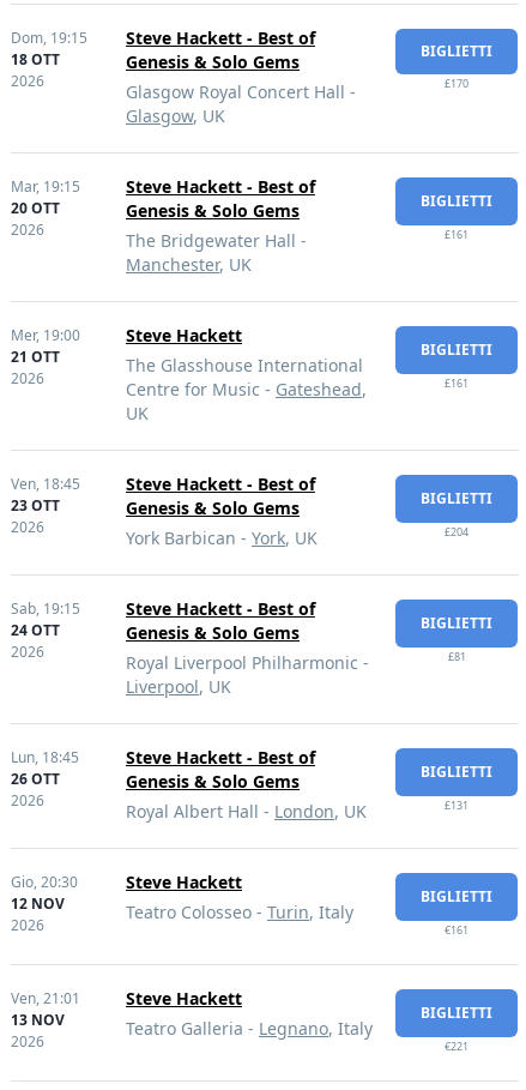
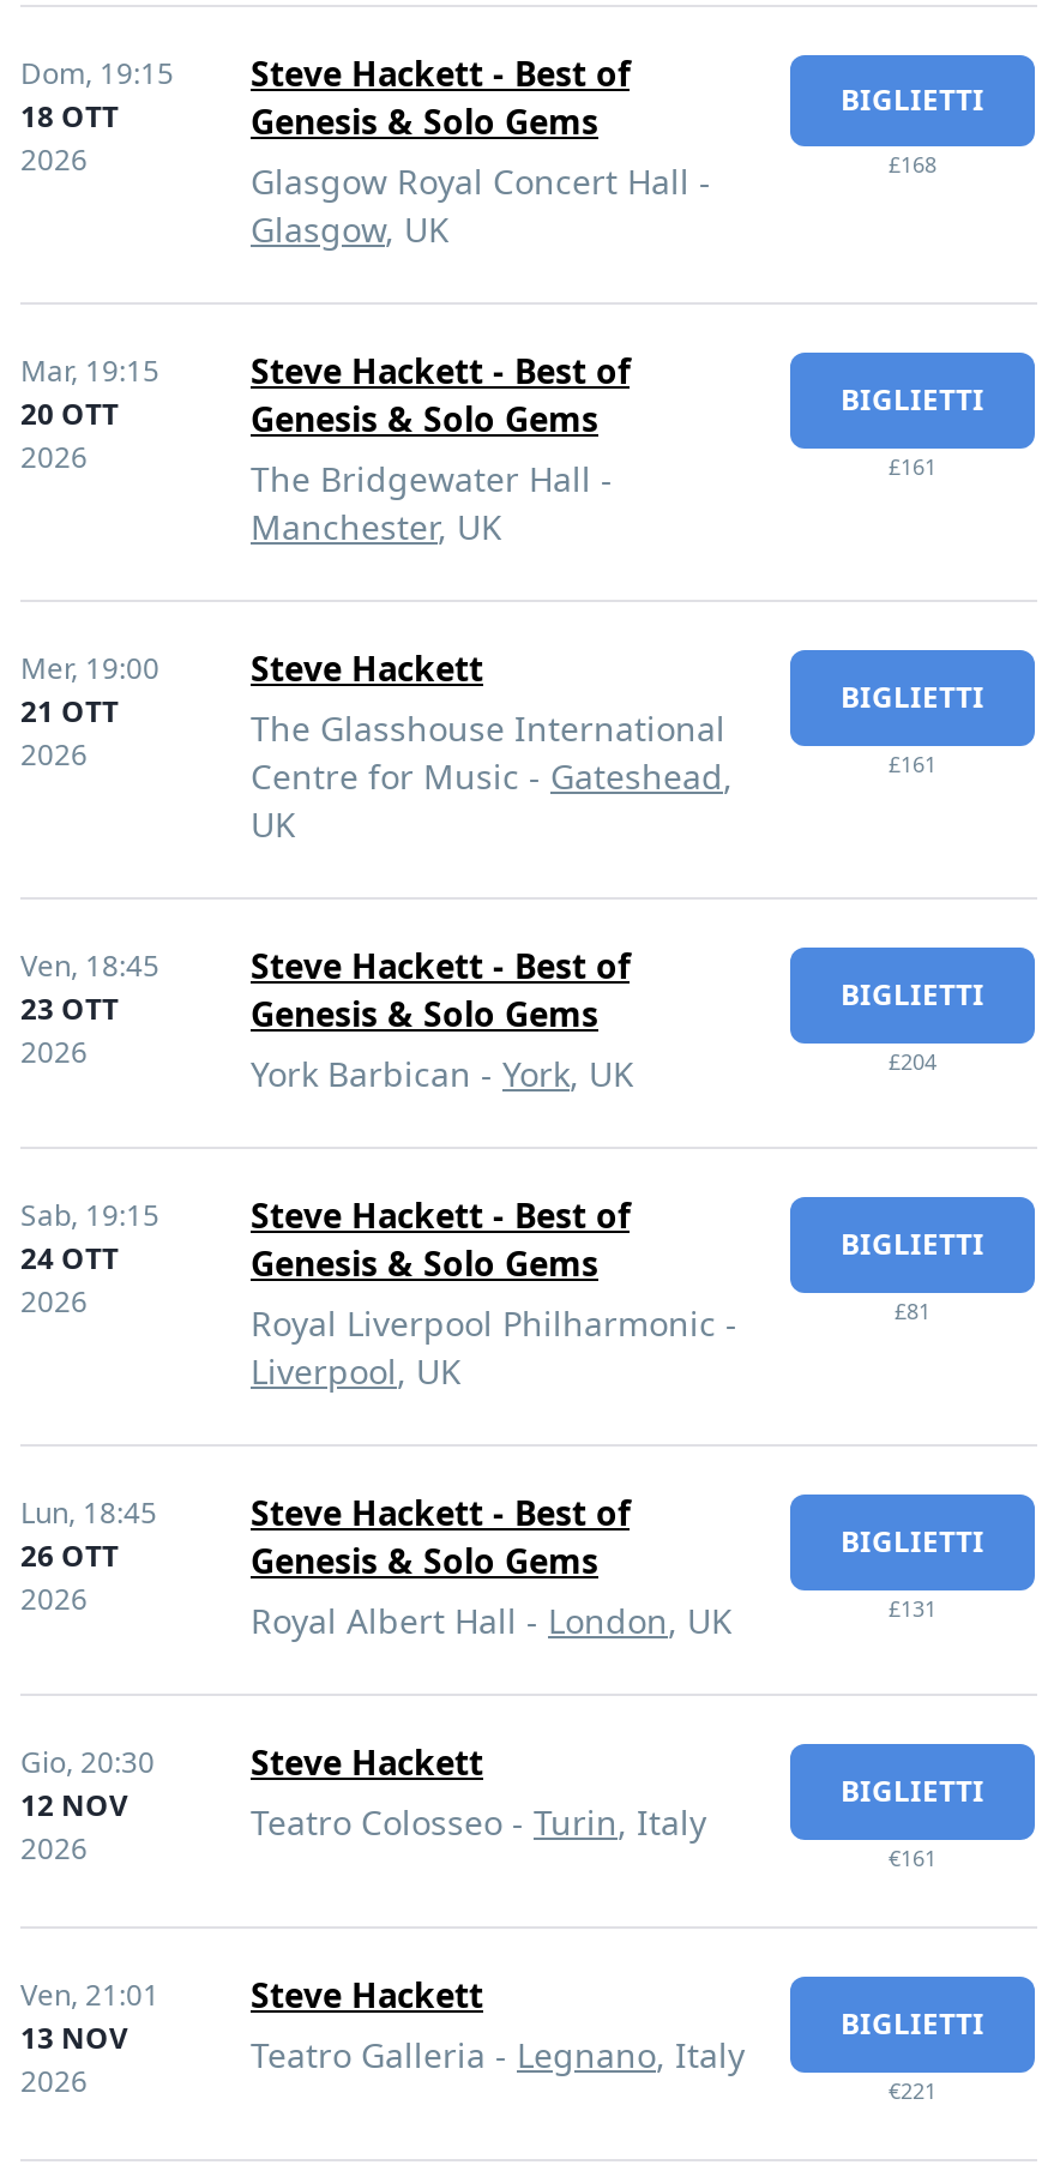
[445,76,468,91] £170 -> [889,149,936,180] £168

